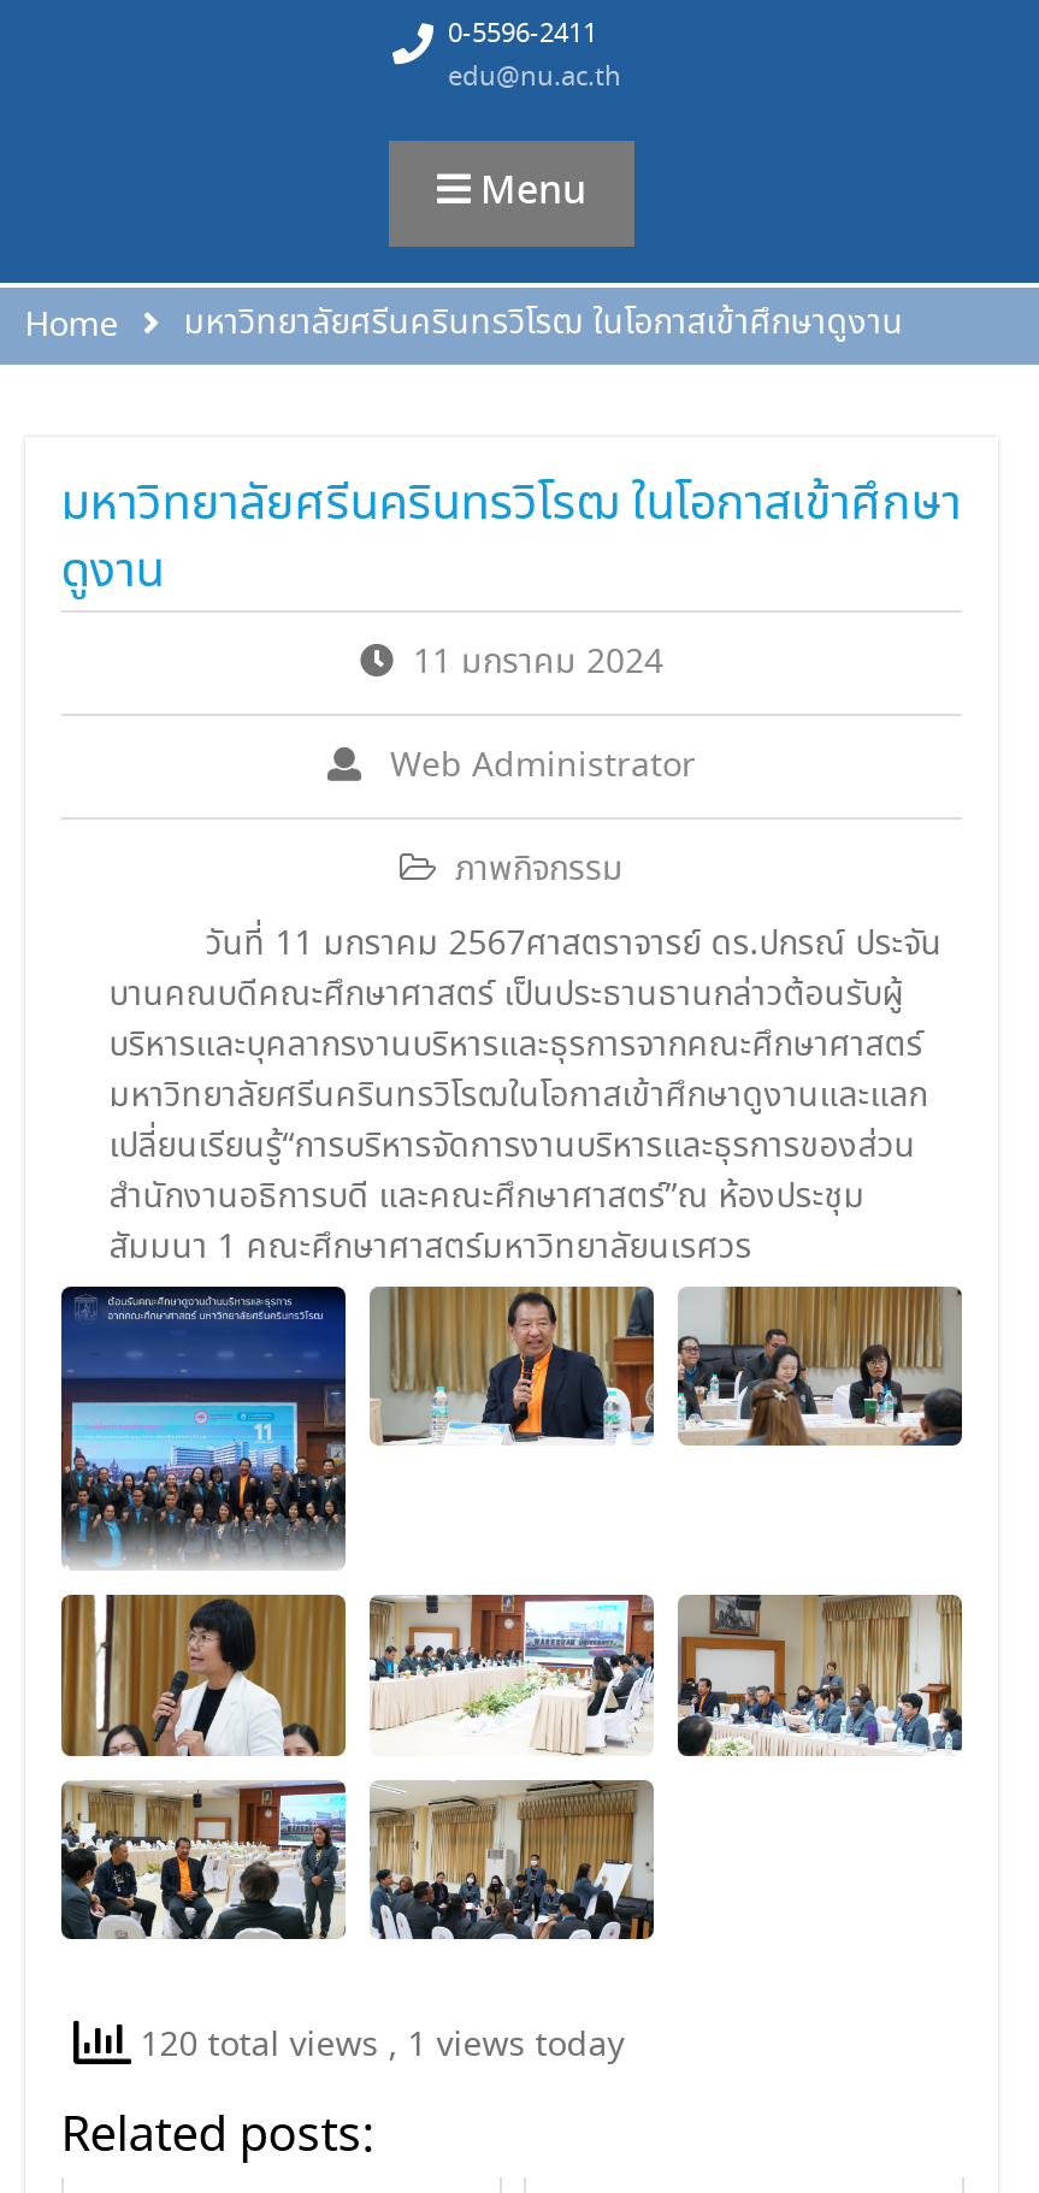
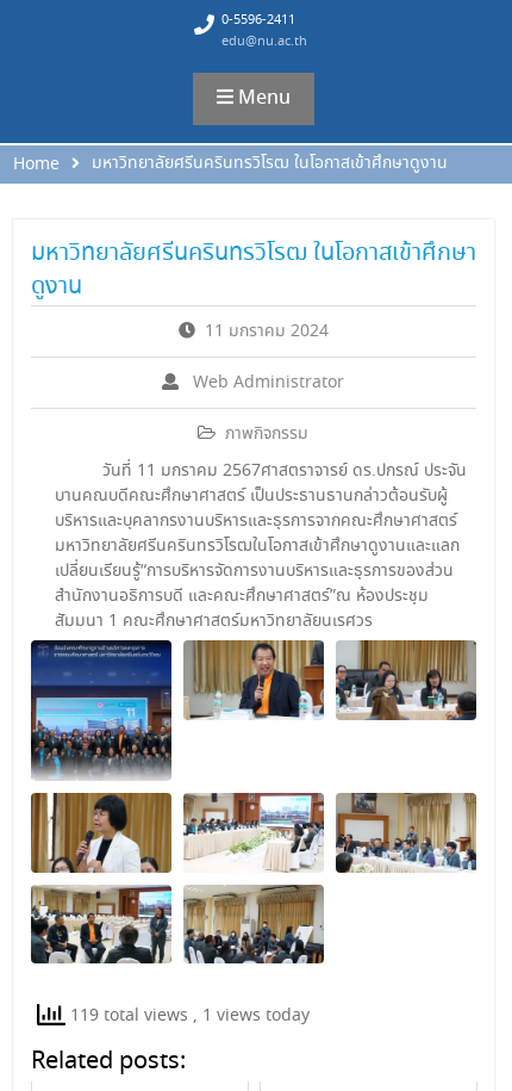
[131,2022,624,2070] 120 total views, 1 views today -> [65,1005,309,1029] 119 total views, 1 views today

